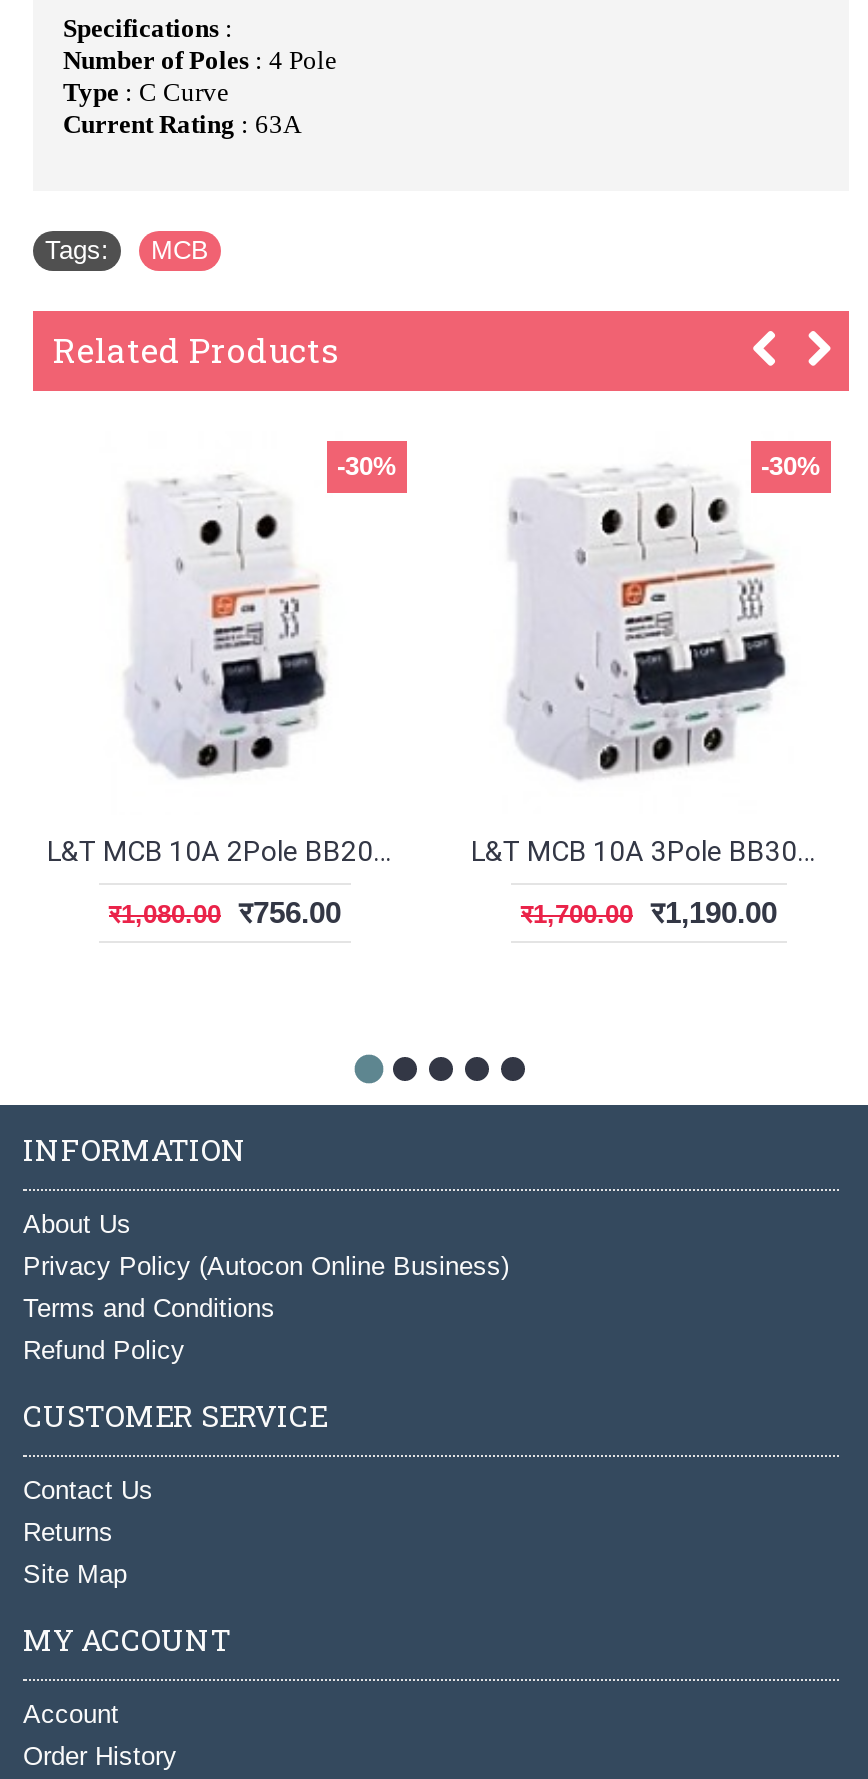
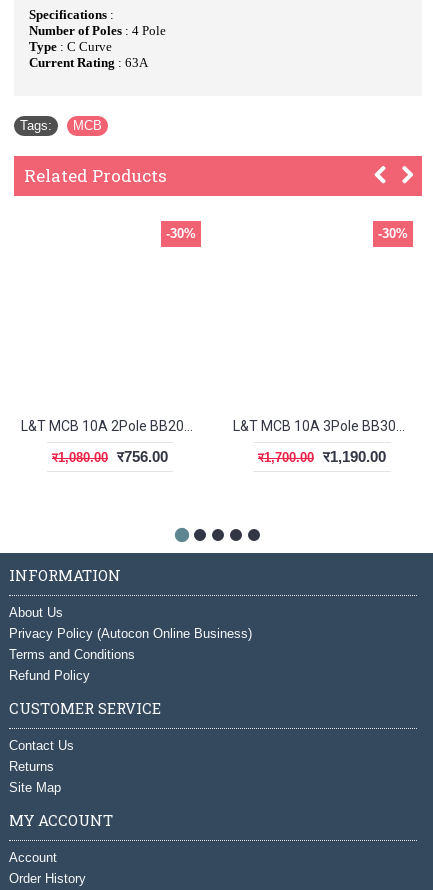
[507,463,787,781] [image] -> none
[127,475,327,779] [image] -> none

